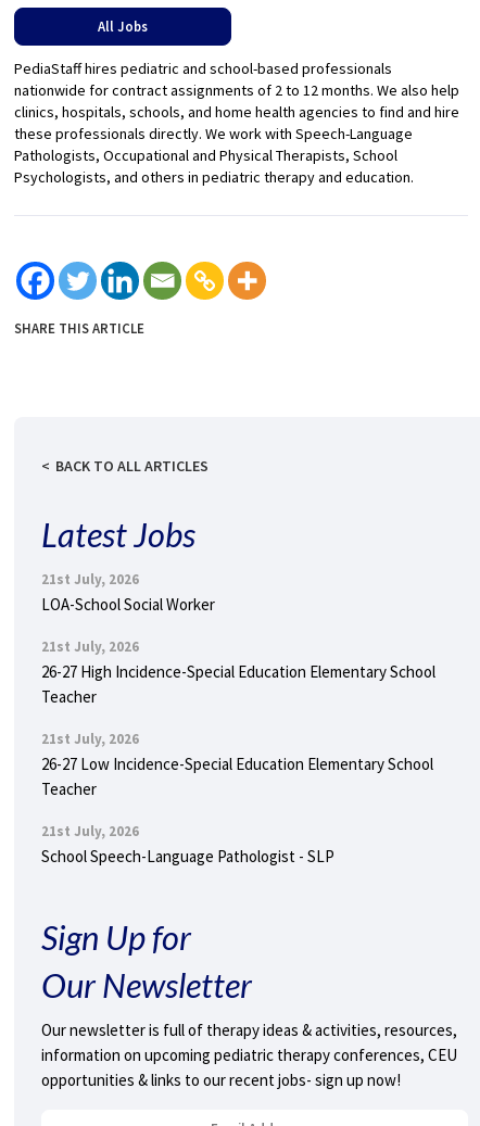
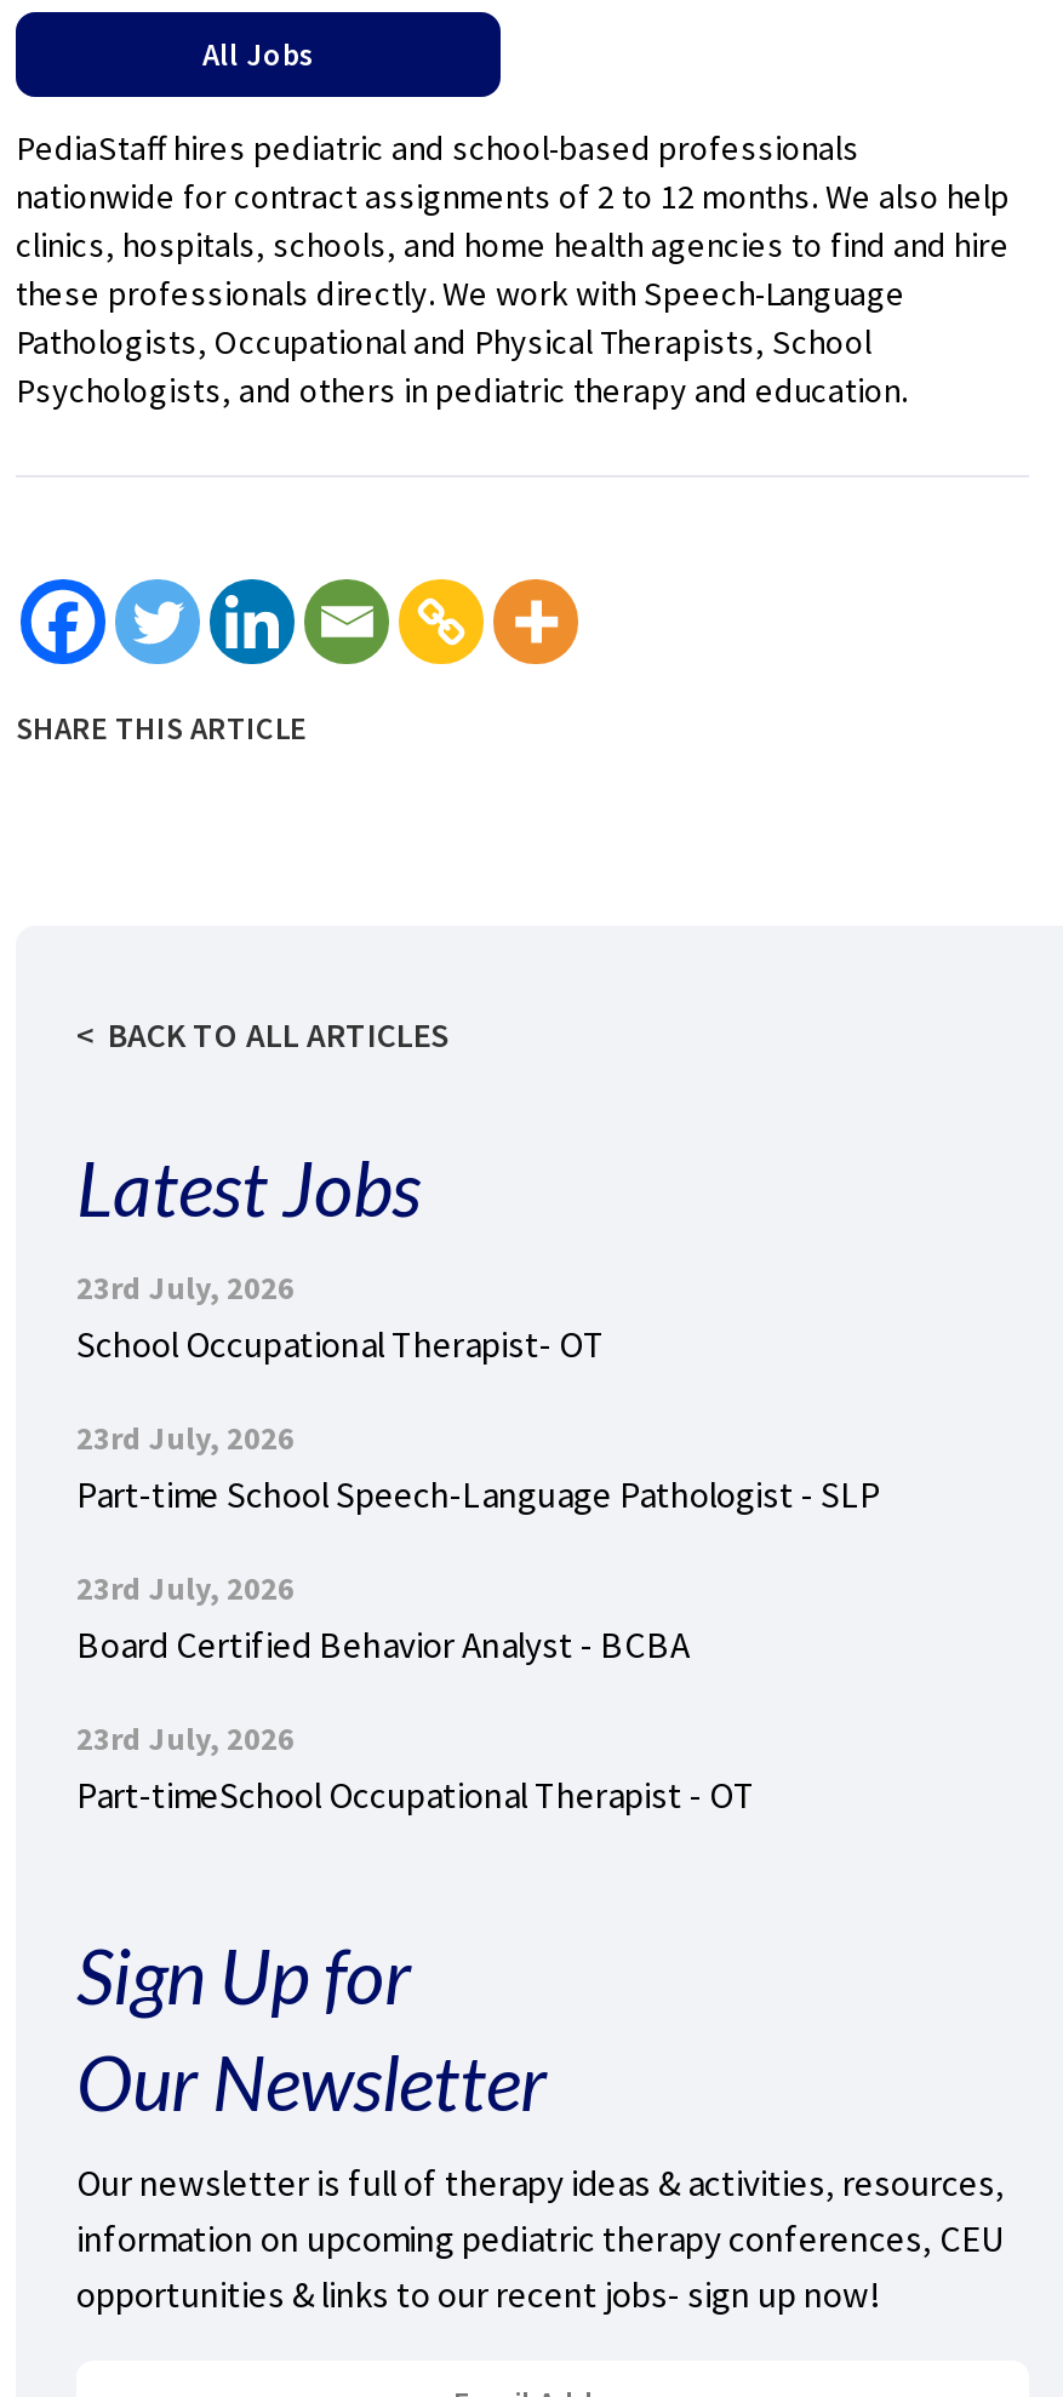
[41,570,215,614] 21st July, 2026 | LOA-School Social Worker -> [76,1266,605,1366] 23rd July, 2026 | School Occupational Therapist- OT
[41,637,435,706] 21st July, 2026 | 26-27 High Incidence-Special Education Elementary School | Teacher -> [76,1417,881,1516] 23rd July, 2026 | Part-time School Speech-Language Pathologist - SLP
[41,729,433,799] 21st July, 2026 | 26-27 Low Incidence-Special Education Elementary School | Teacher -> [76,1567,690,1666] 23rd July, 2026 | Board Certified Behavior Analyst - BCBA
[41,821,334,866] 21st July, 2026 | School Speech-Language Pathologist - SLP -> [76,1717,755,1817] 23rd July, 2026 | Part-timeSchool Occupational Therapist - OT

